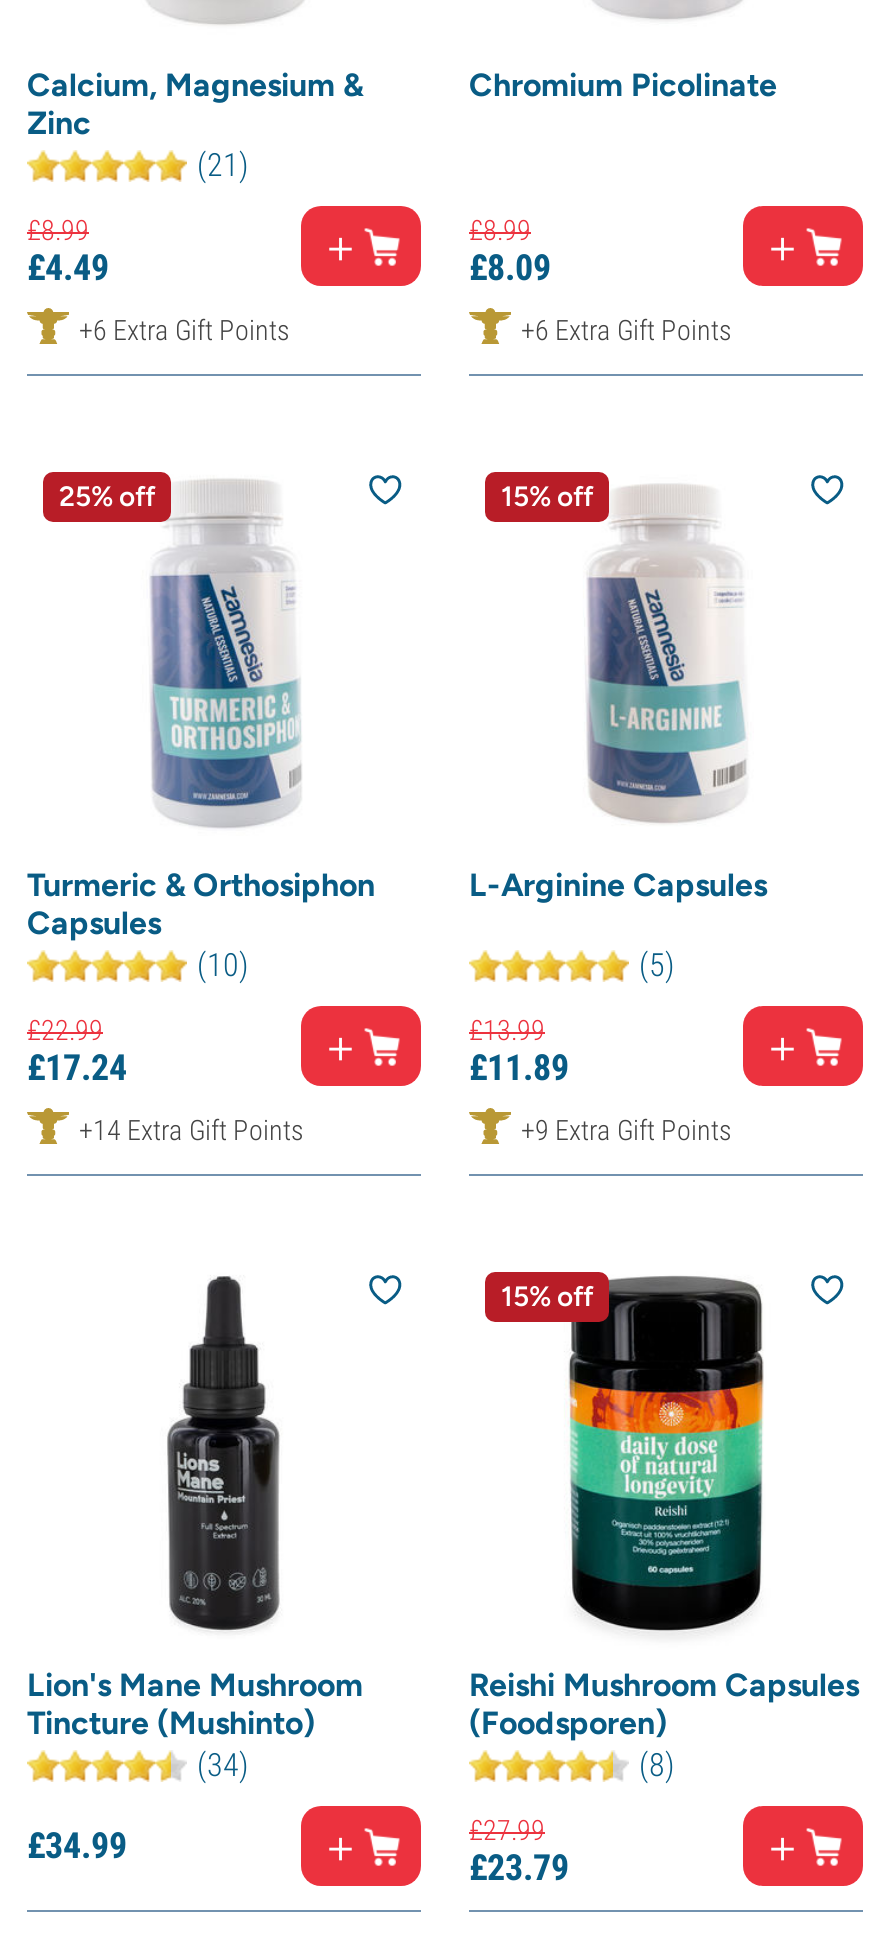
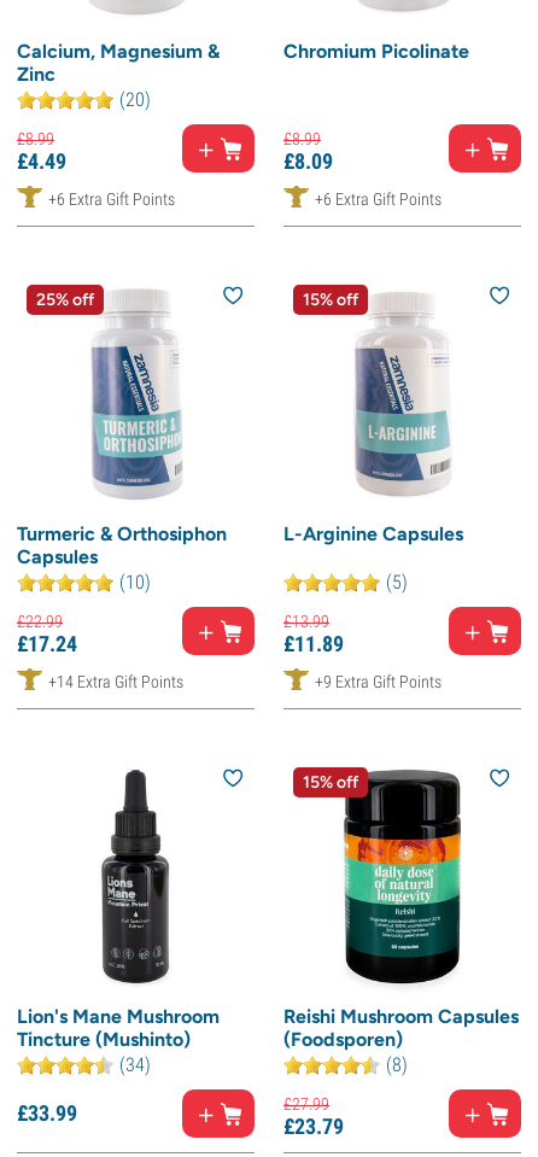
[197,146,249,184] (21) -> [119,88,151,111] (20)
[27,1824,127,1866] £34.99 -> [17,1100,77,1126] £33.99

